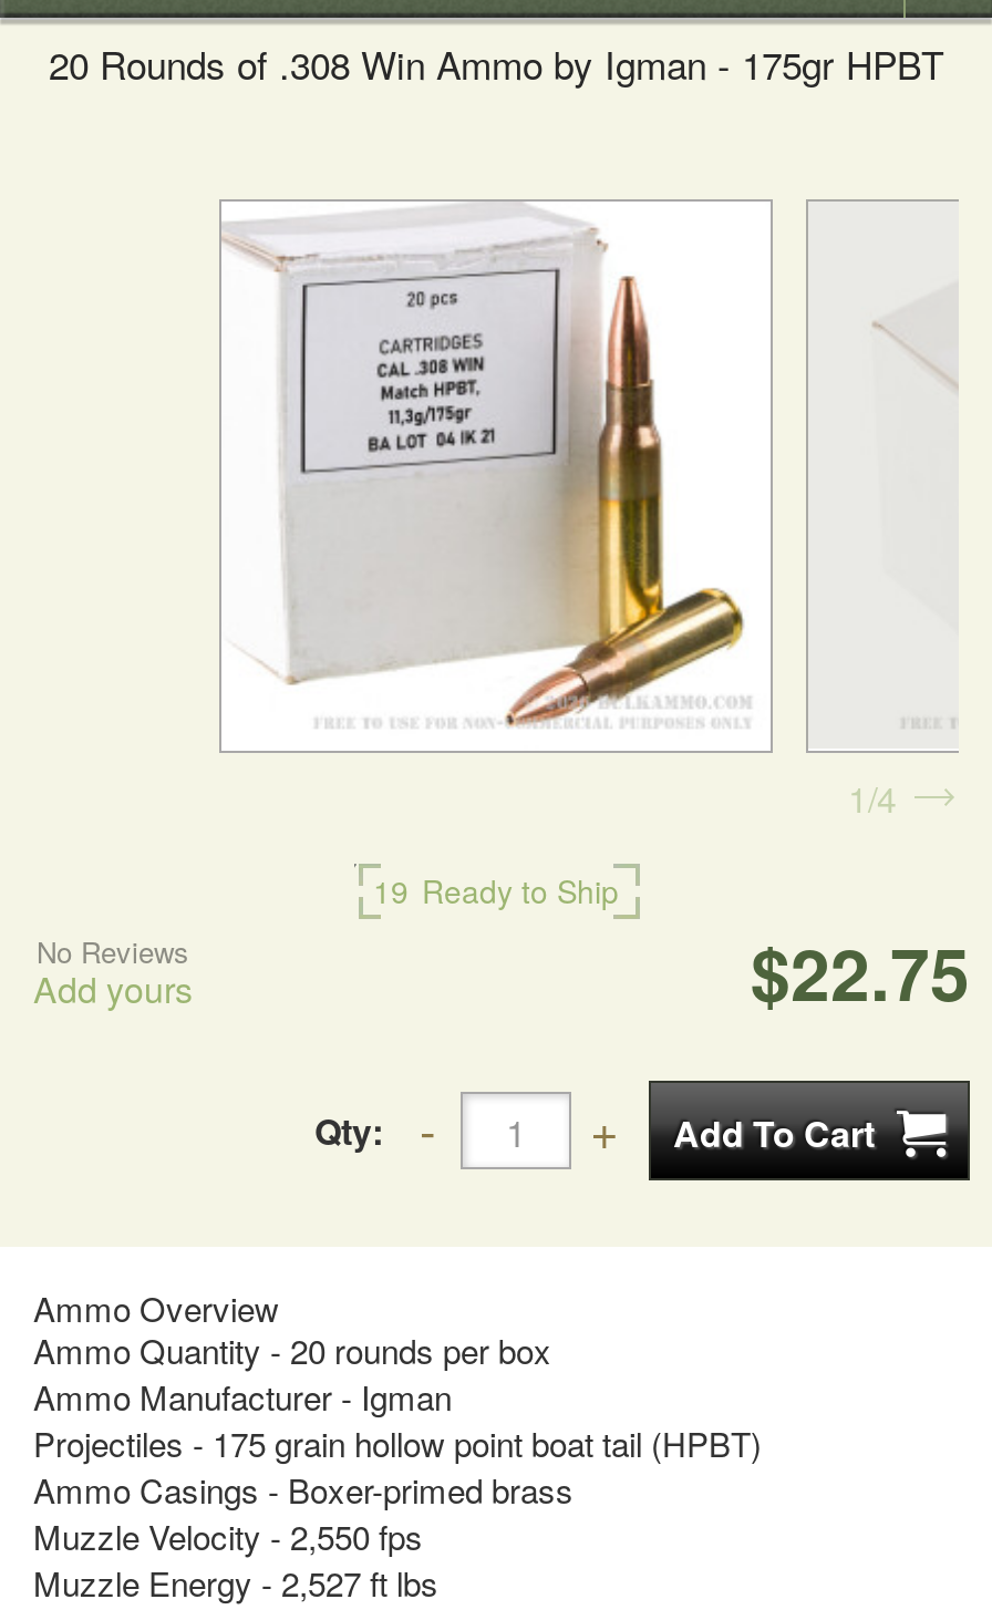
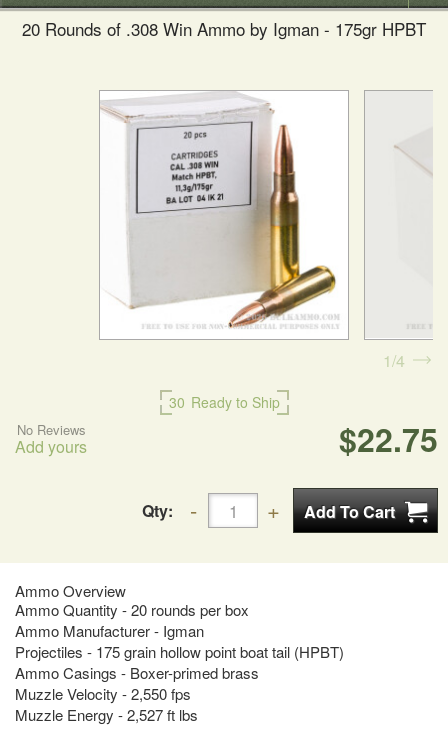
[373,869,619,913] 19 Ready to Ship -> [168,392,279,412] 30 Ready to Ship

